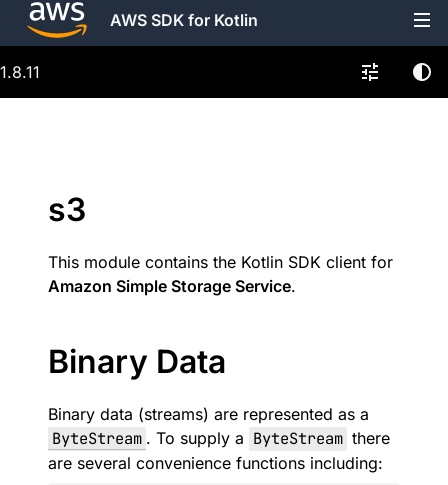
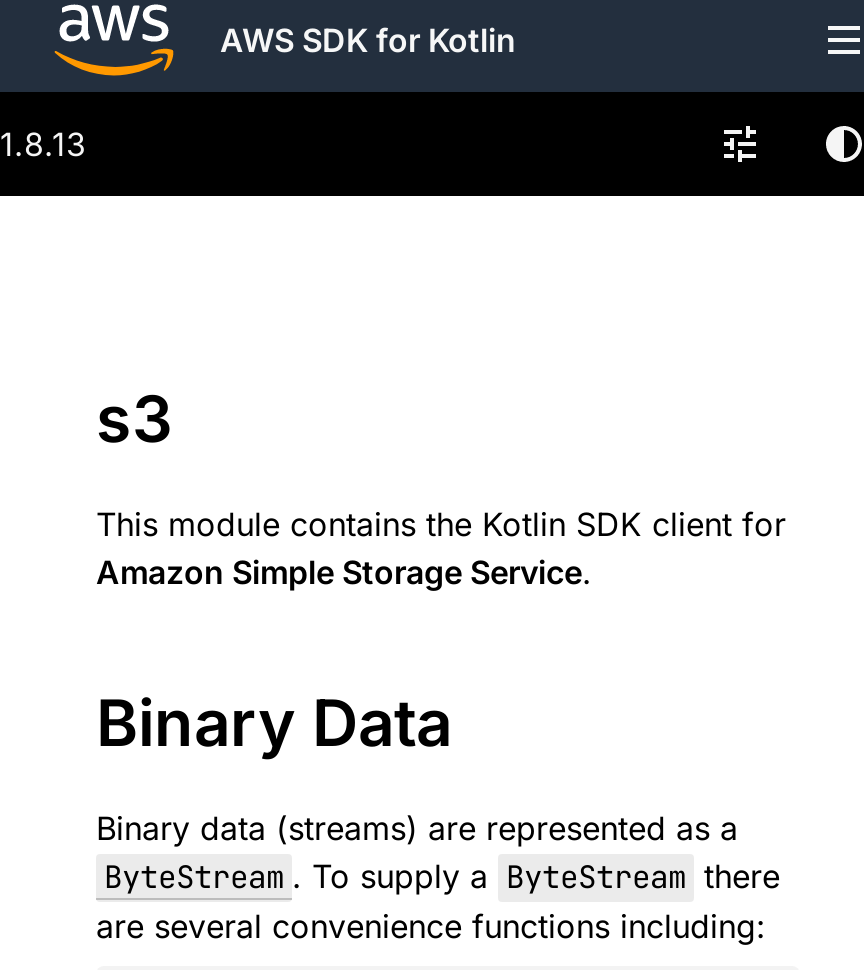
[0,62,40,82] 1.8.11 -> [0,124,86,164] 1.8.13

